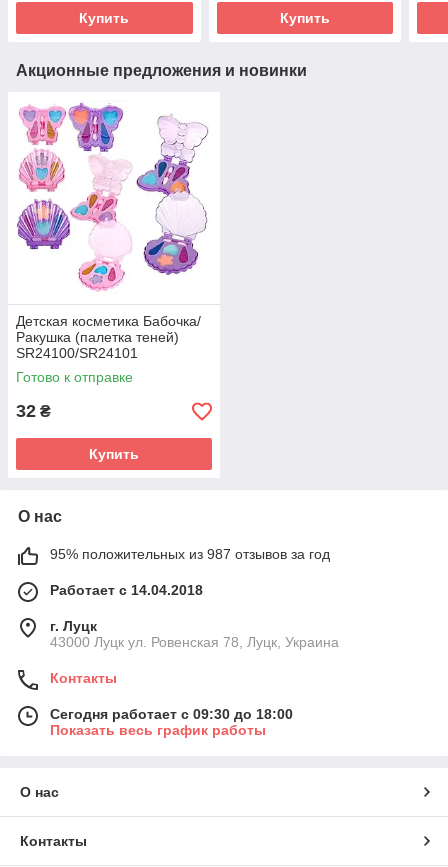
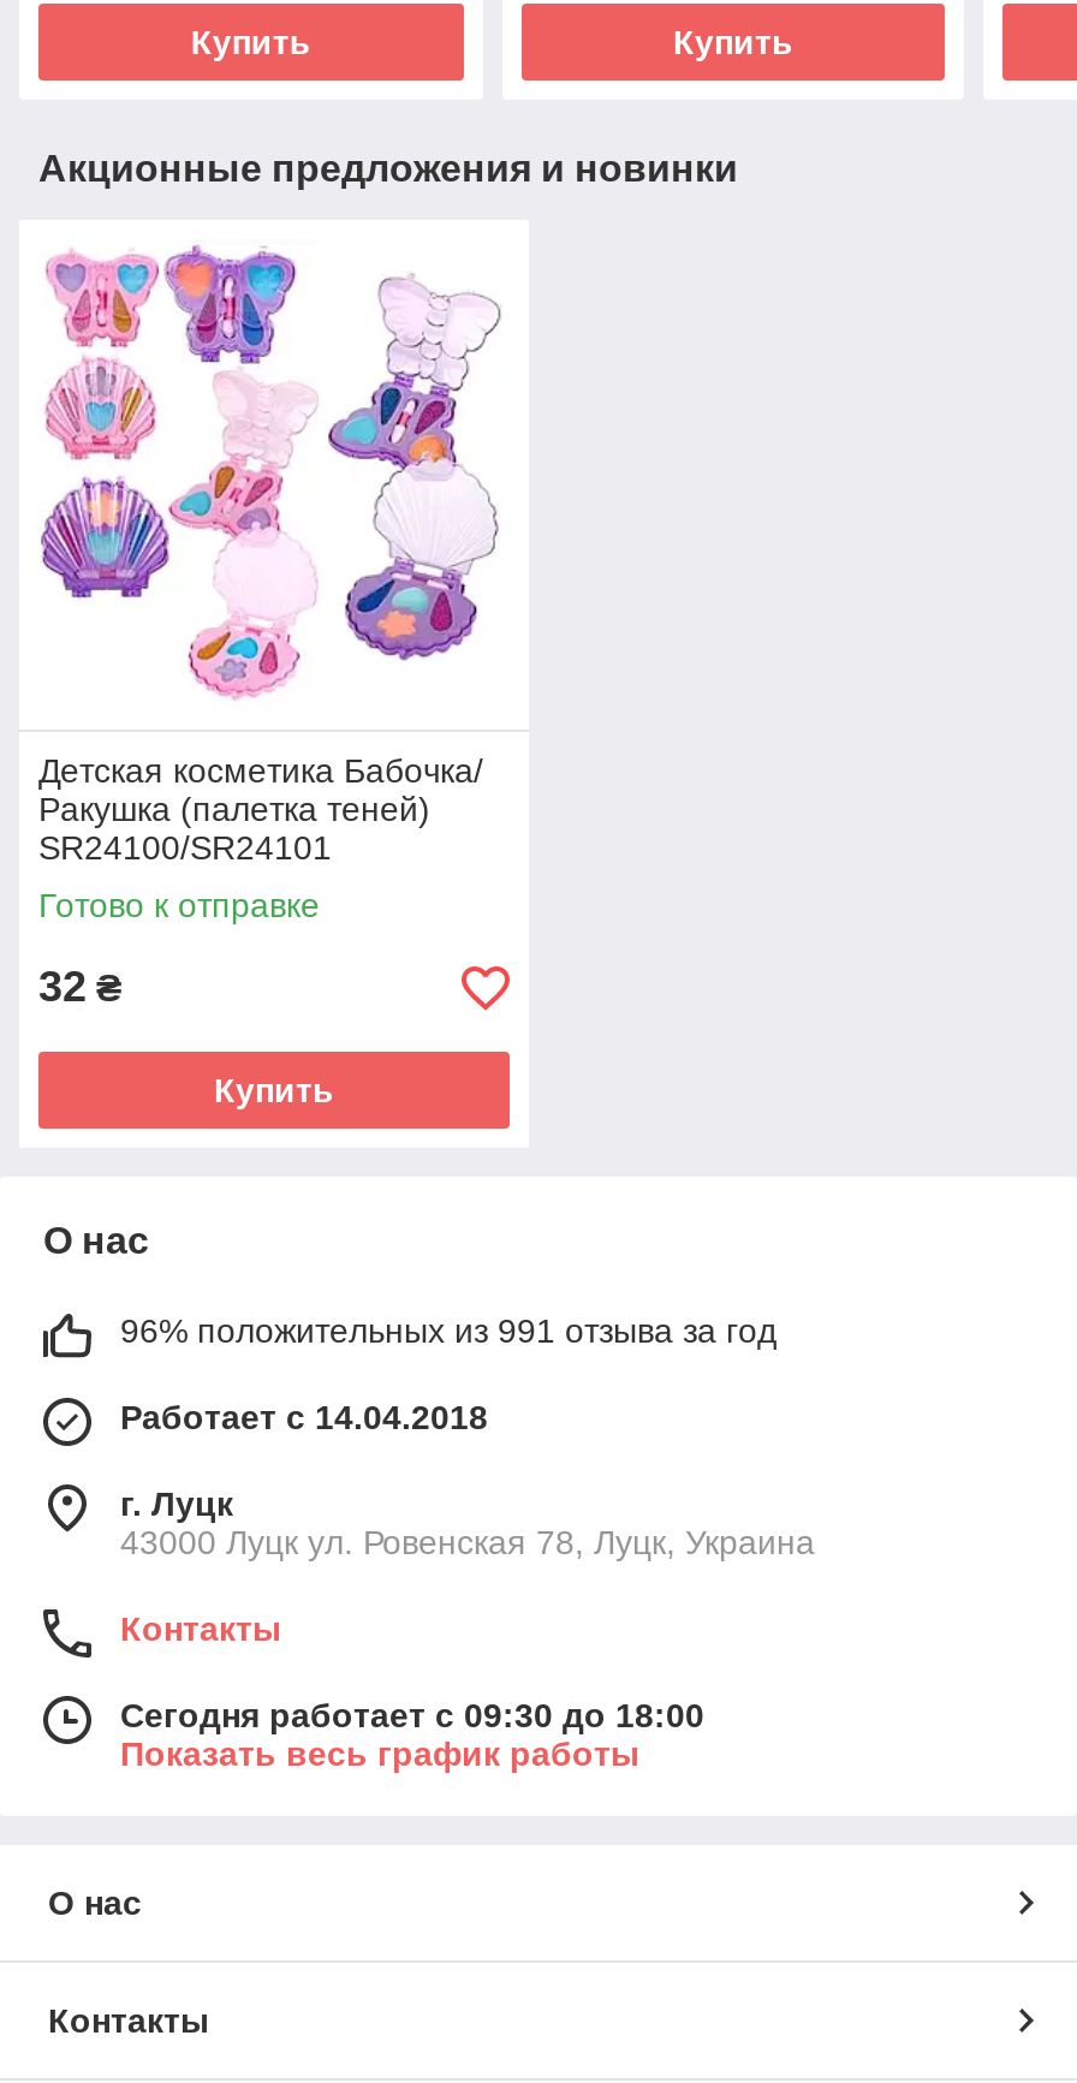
[50,546,330,562] 95% положительных из 987 отзывов за год -> [120,1312,776,1351] 96% положительных из 991 отзыва за год

